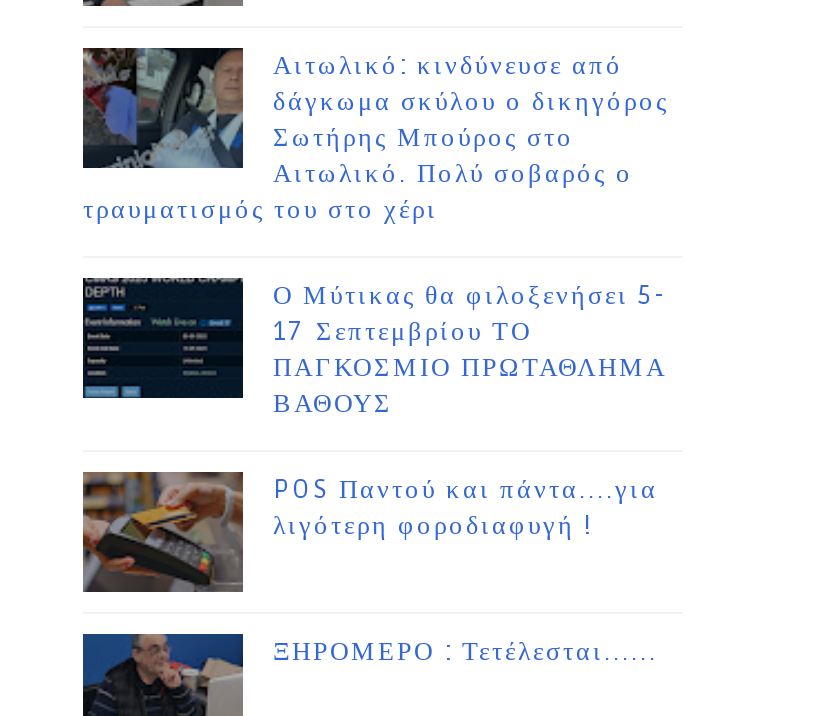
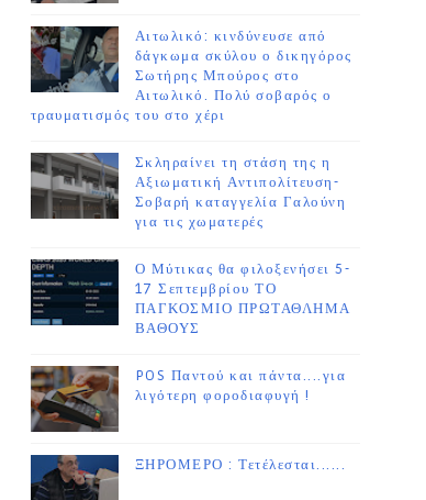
none -> [31,153,346,231] [image] | Σκληραίνει τη στάση της η | Αξιωματική Αντιπολίτευση- | Σοβαρή καταγγελία Γαλούνη | για τις χωματερές

